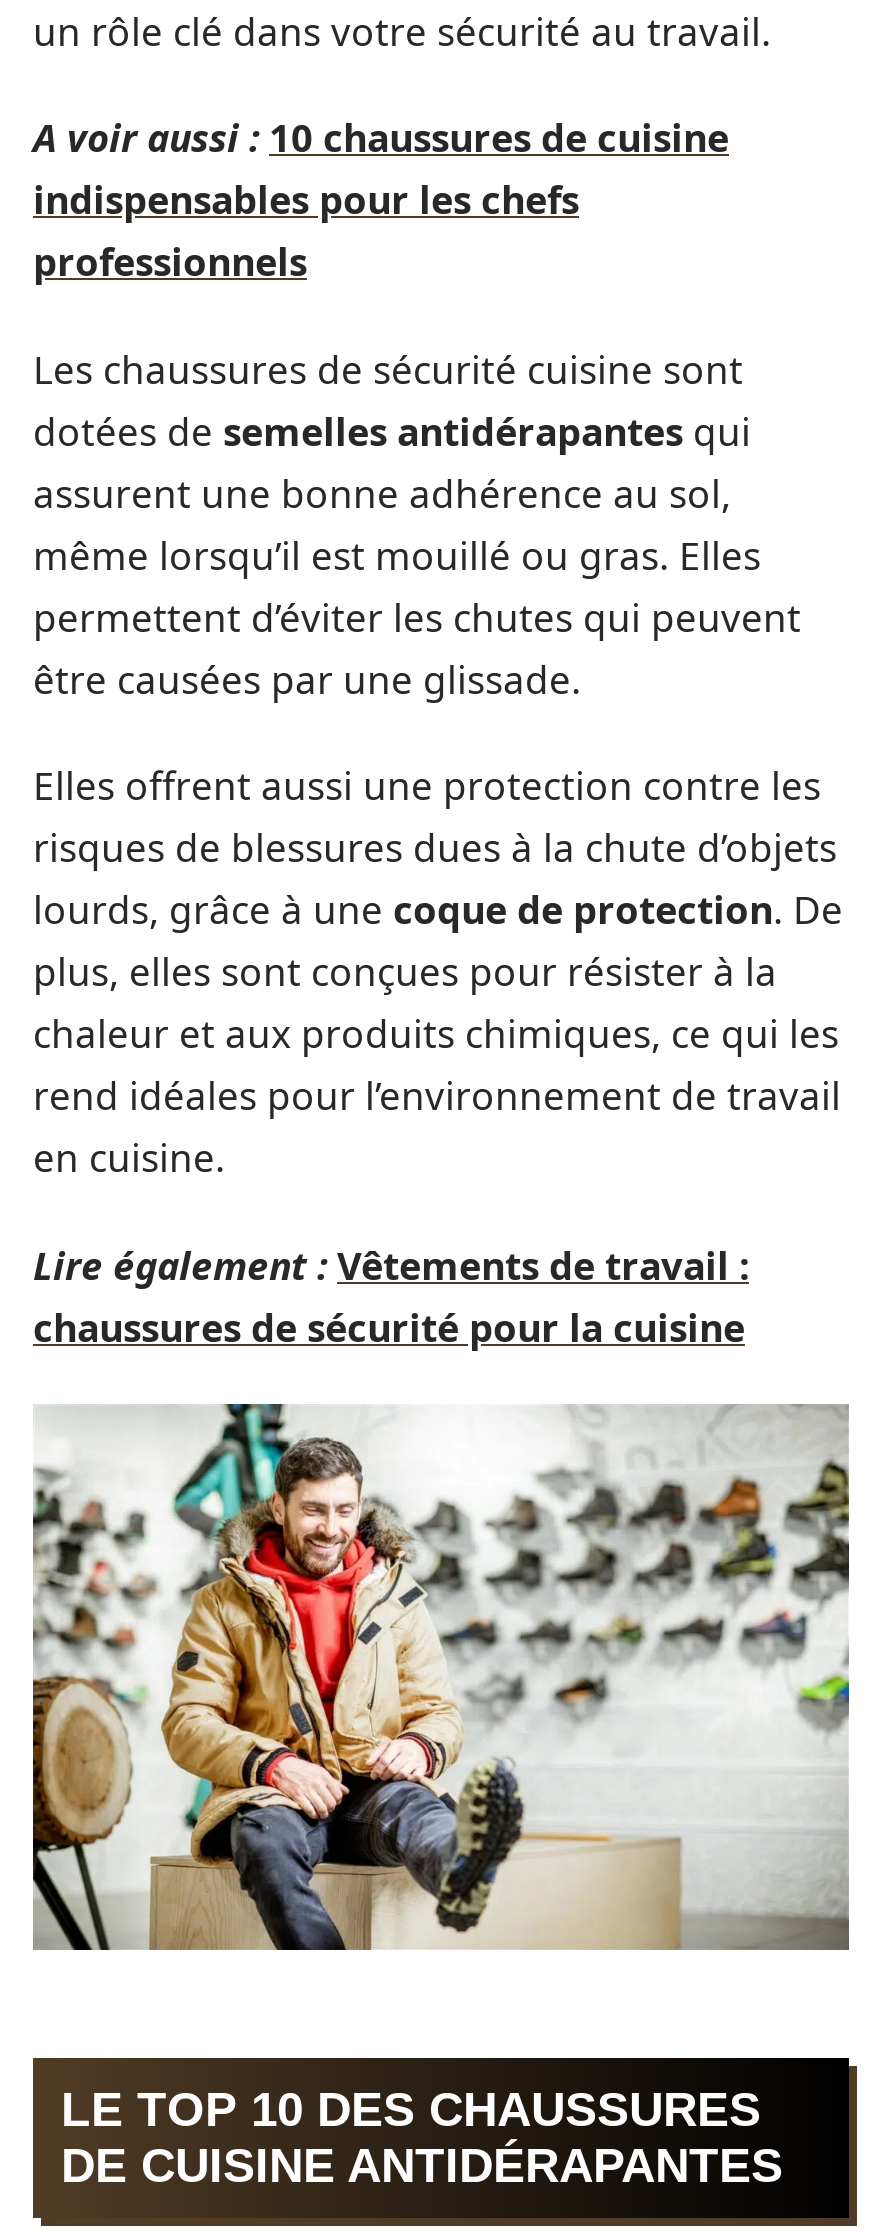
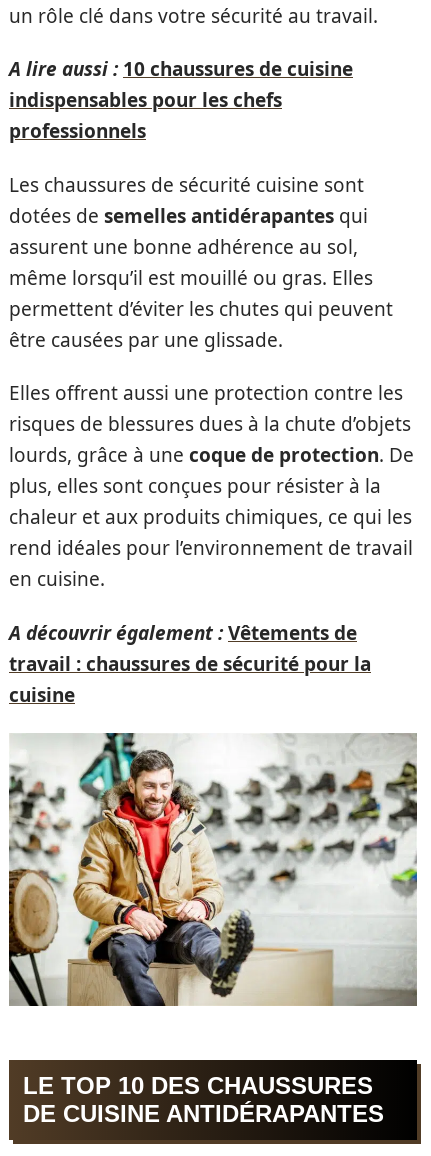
[33,112,729,164] A voir aussi : 10 chaussures de cuisine -> [9,56,353,82] A lire aussi : 10 chaussures de cuisine
[33,1239,749,1353] Lire également : Vêtements de travail : | chaussures de sécurité pour la cuisine -> [9,619,371,707] A découvrir également : Vêtements de | travail : chaussures de sécurité pour la | cuisine

